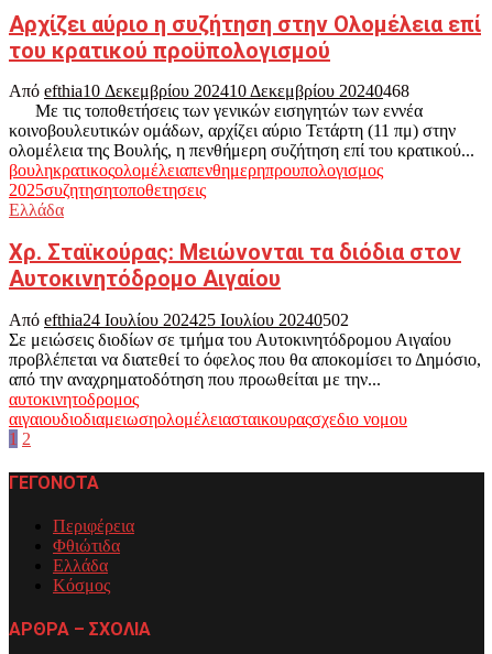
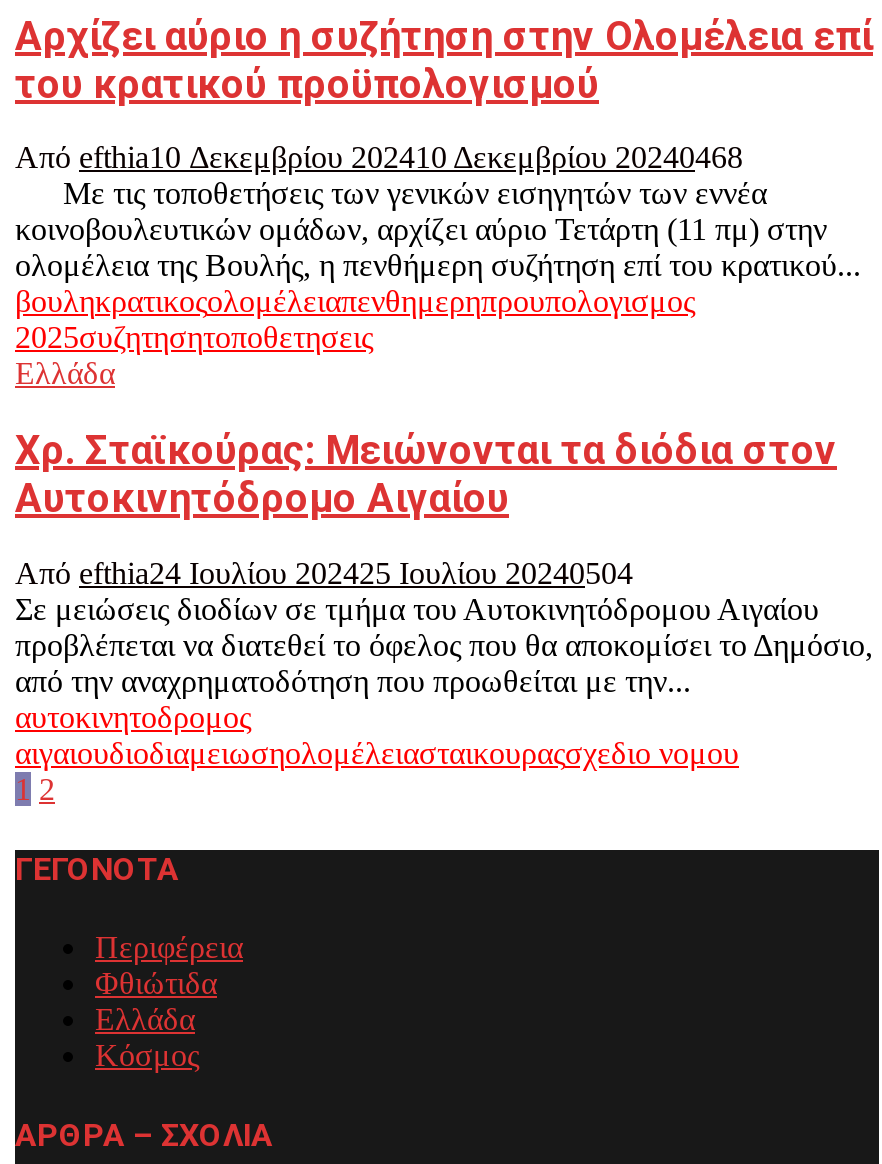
[9,310,349,329] Από efthia24 Ιουλίου 202425 Ιουλίου 20240502 -> [15,555,633,589] Από efthia24 Ιουλίου 202425 Ιουλίου 20240504

